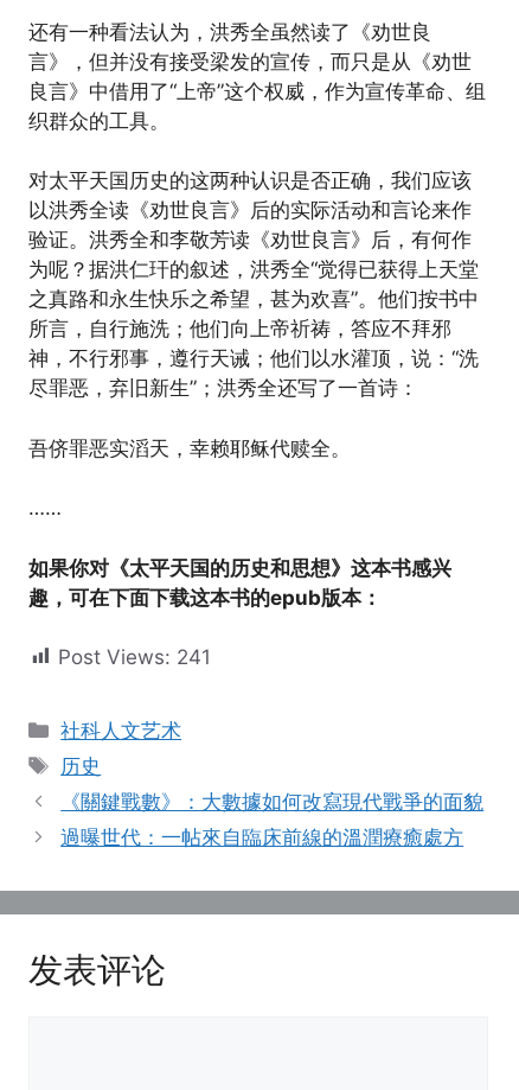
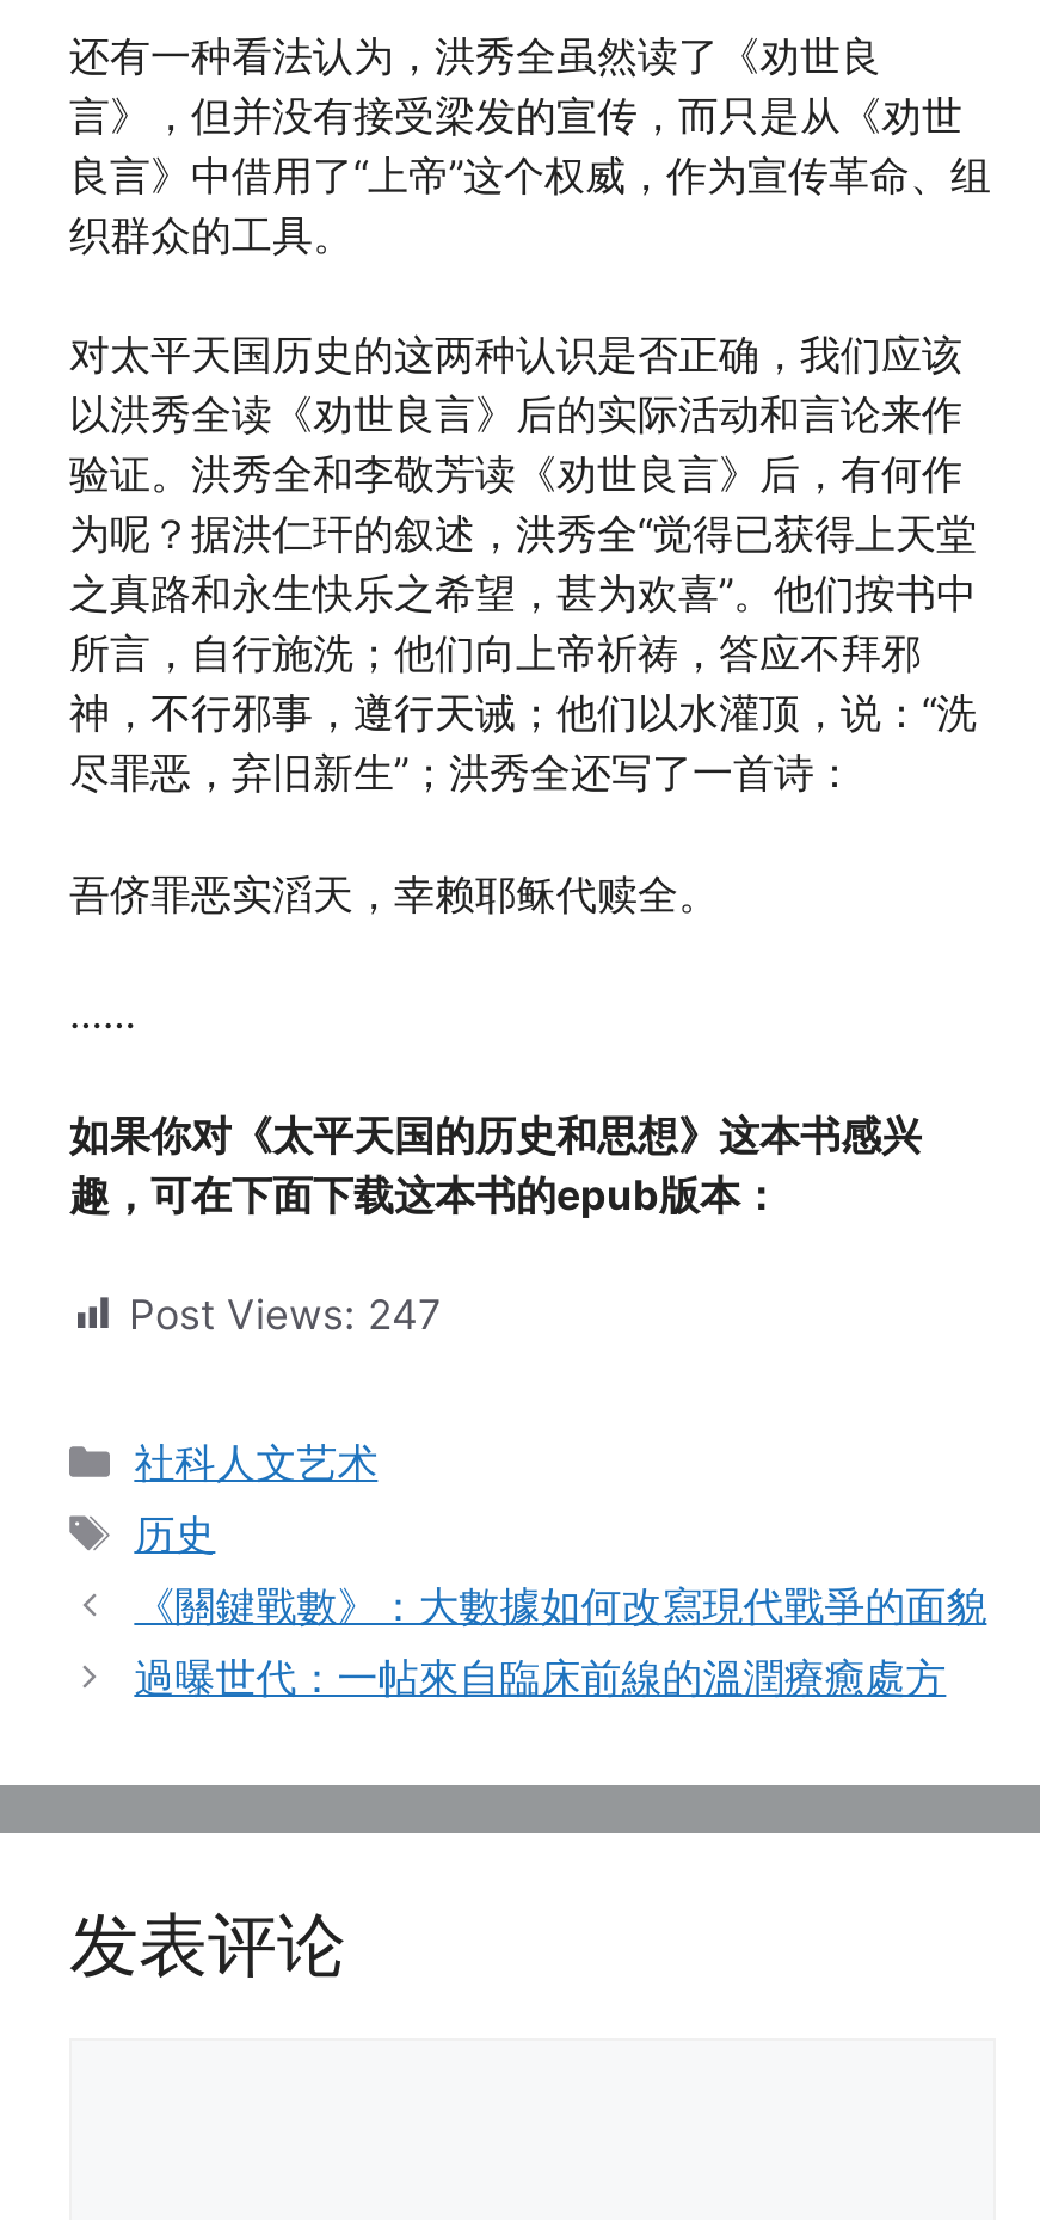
[58,645,211,669] Post Views: 241 -> [129,1291,442,1339] Post Views: 247

